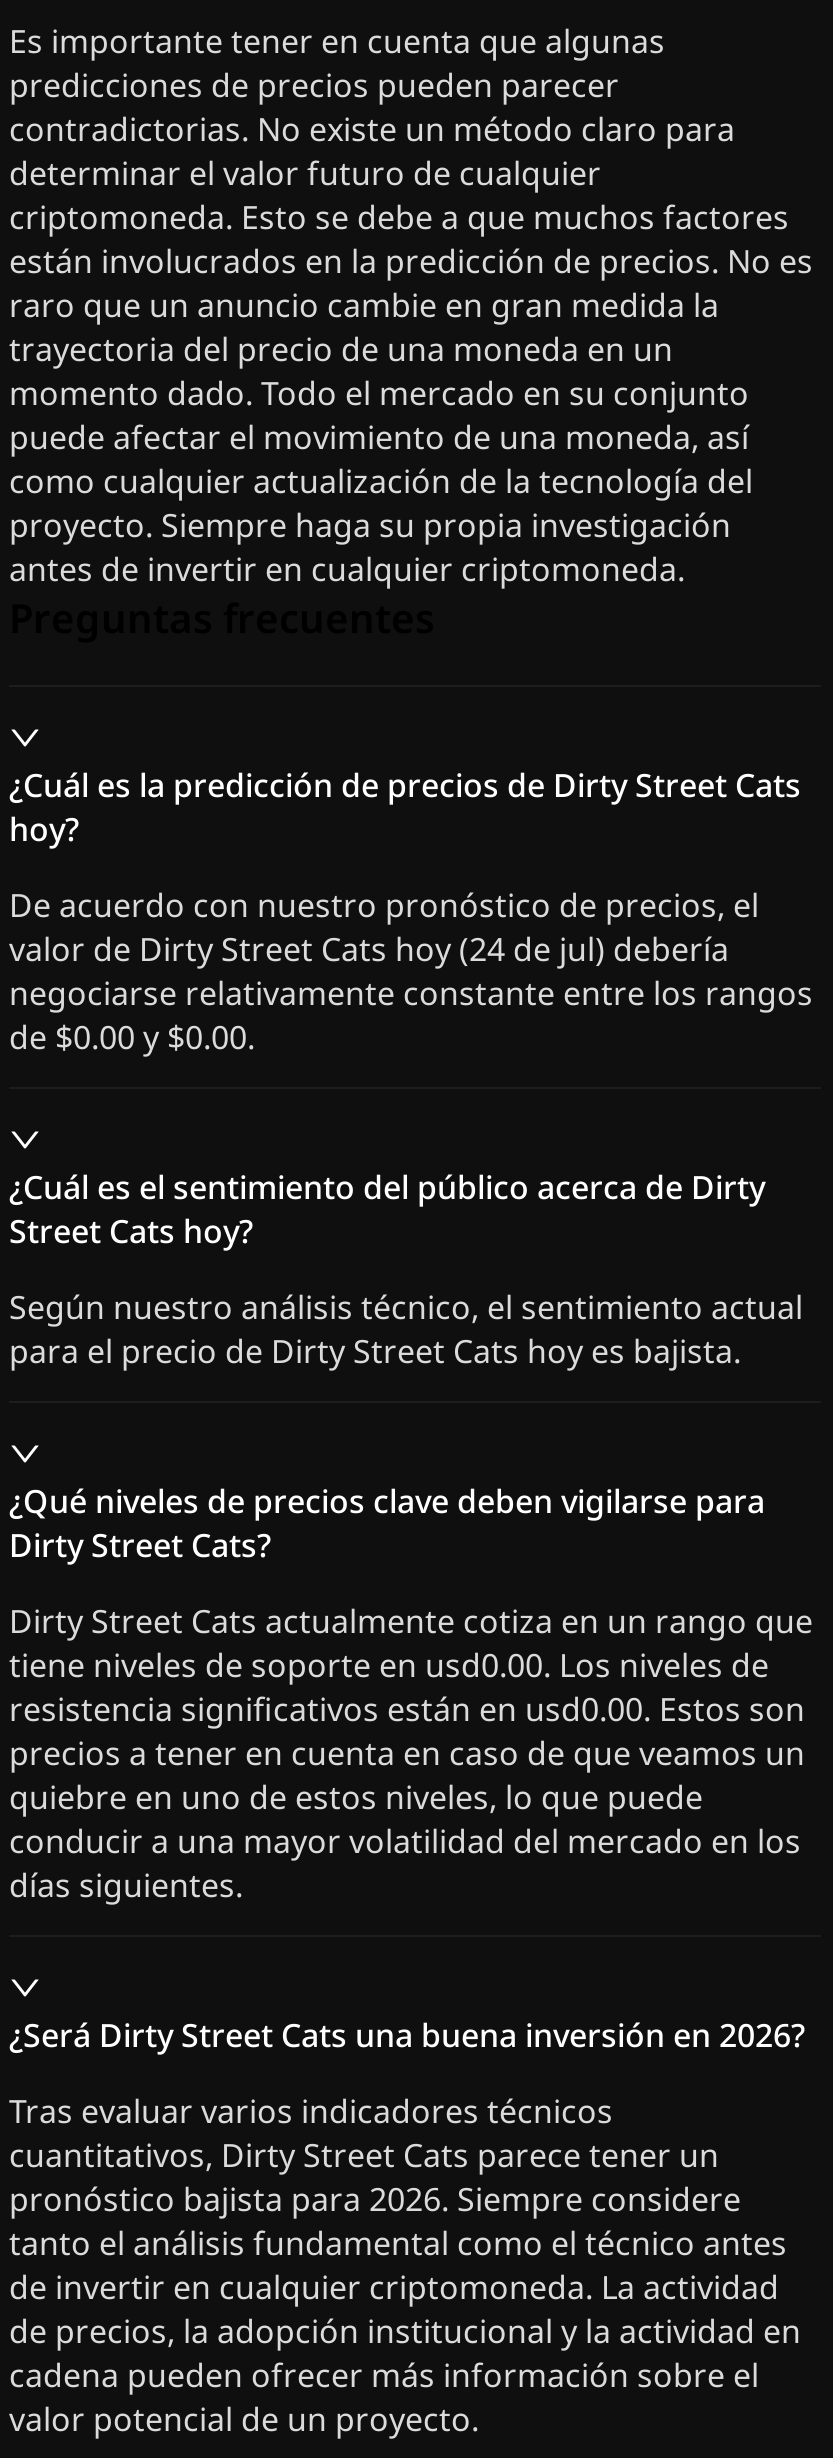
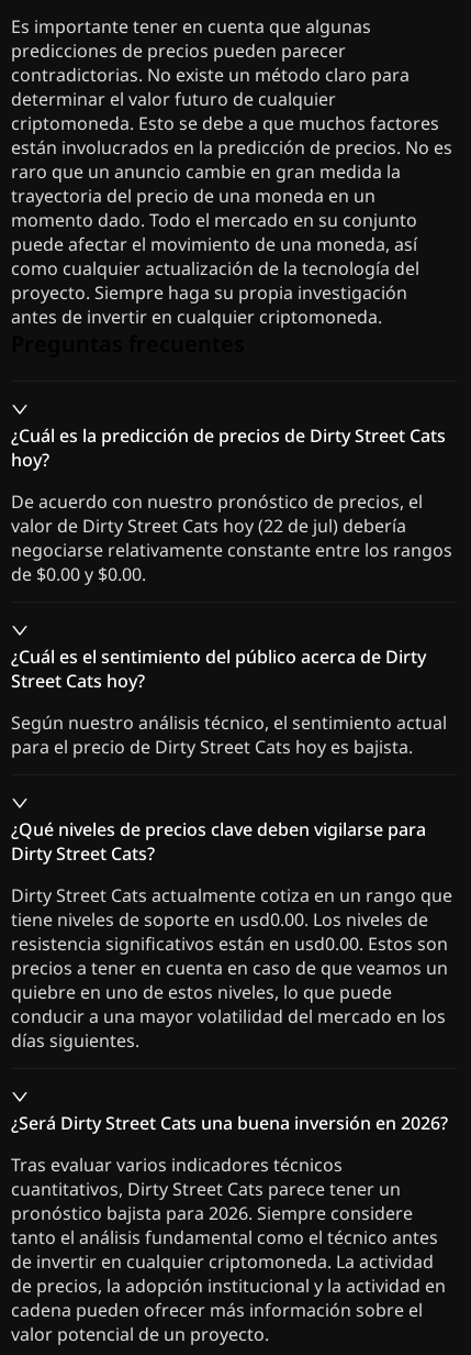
[9,927,729,971] valor de Dirty Street Cats hoy (24 de jul) debería -> [11,513,406,538] valor de Dirty Street Cats hoy (22 de jul) debería

